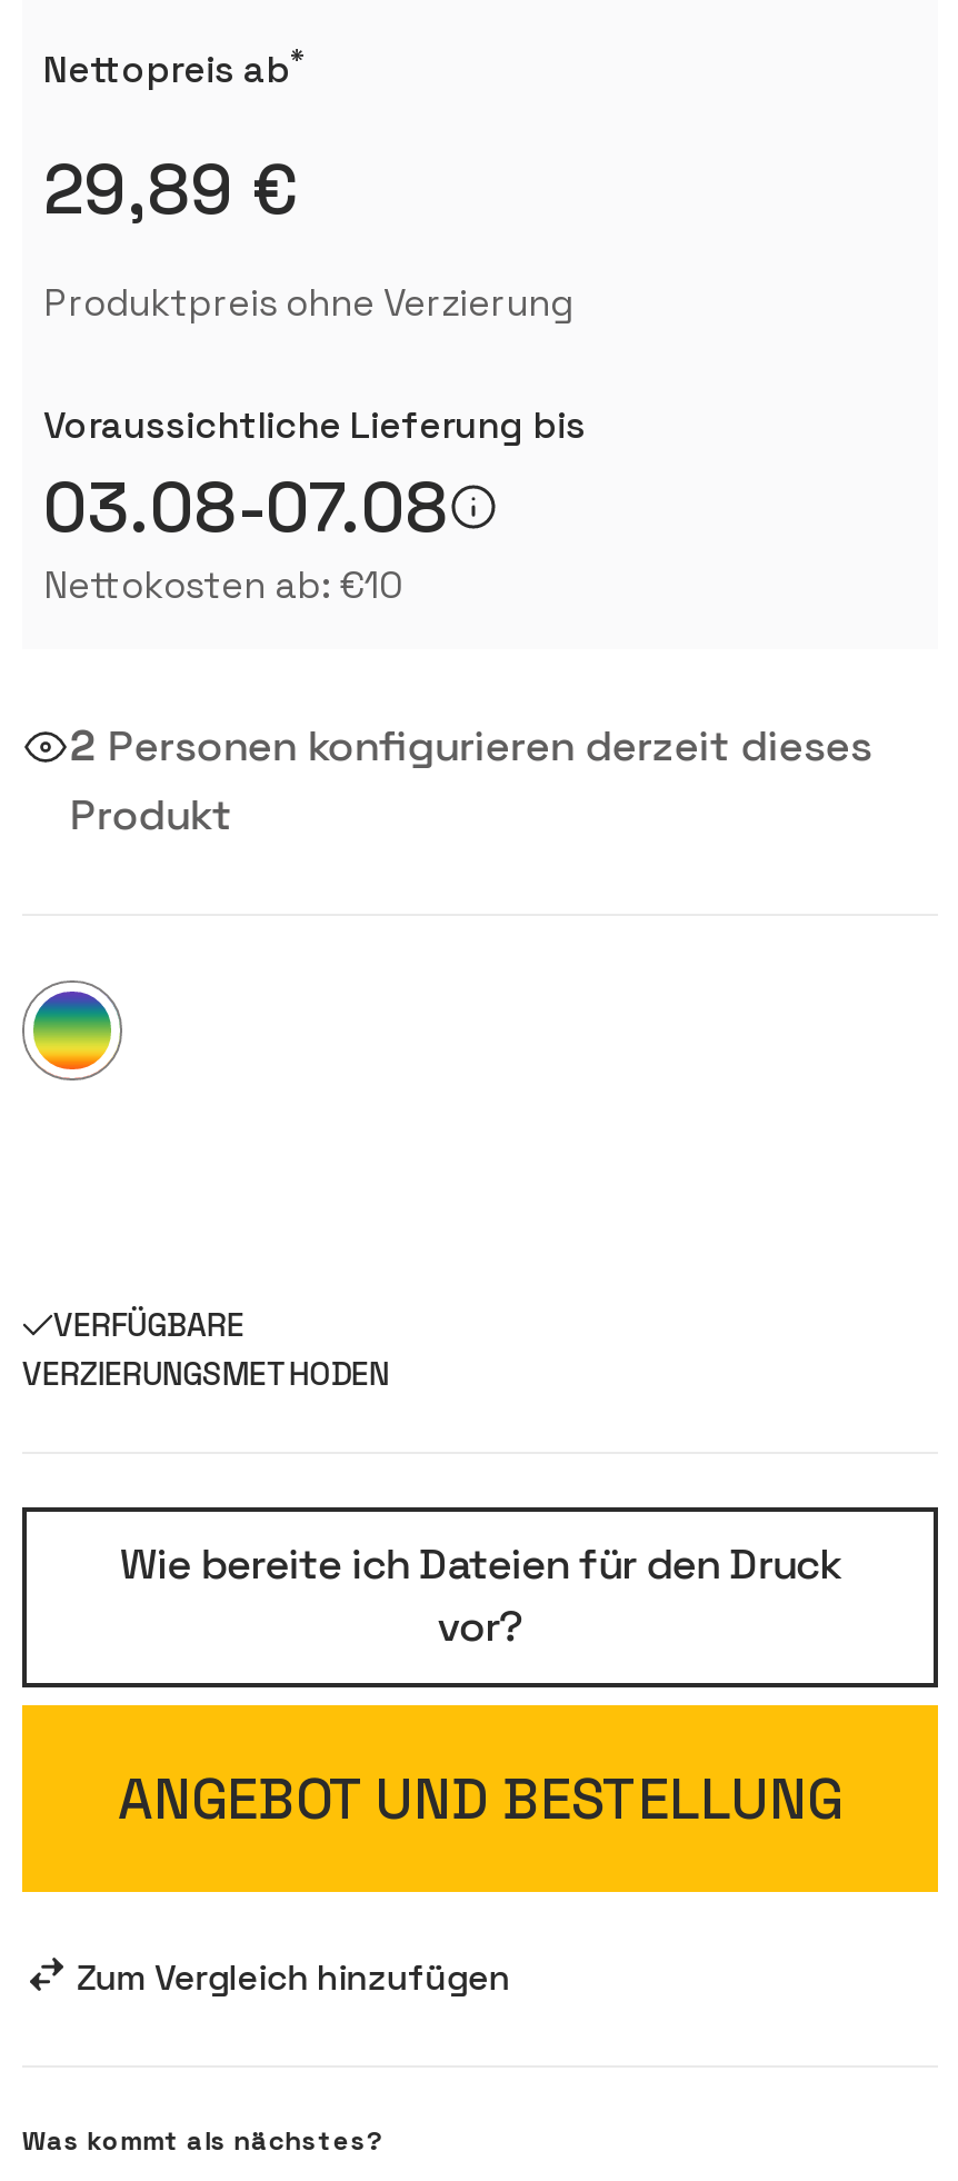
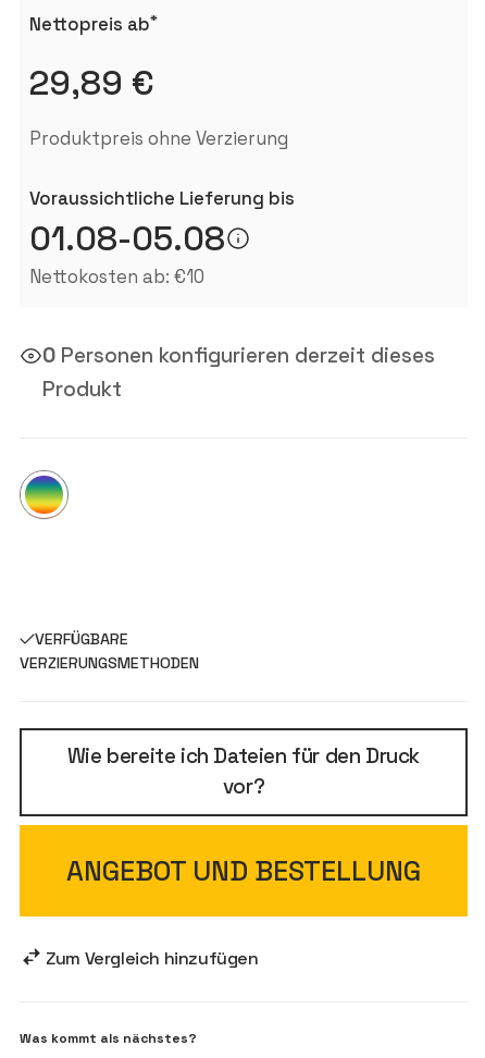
[43,464,448,552] 03.08-07.08 -> [30,217,226,261] 01.08-05.08
[70,719,872,775] 2 Personen konfigurieren derzeit dieses -> [43,342,435,370] 0 Personen konfigurieren derzeit dieses

